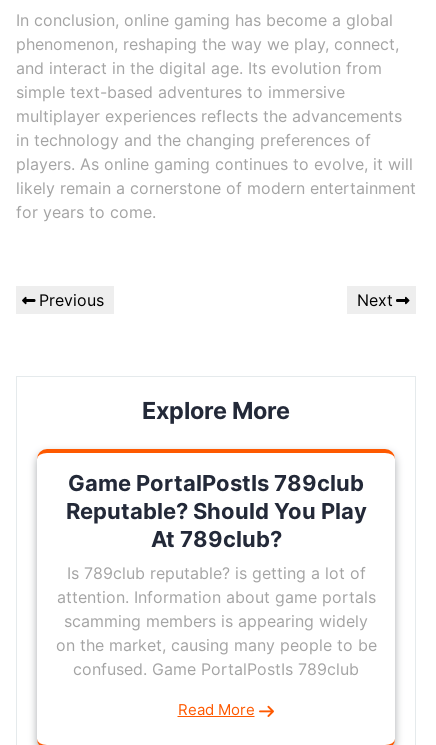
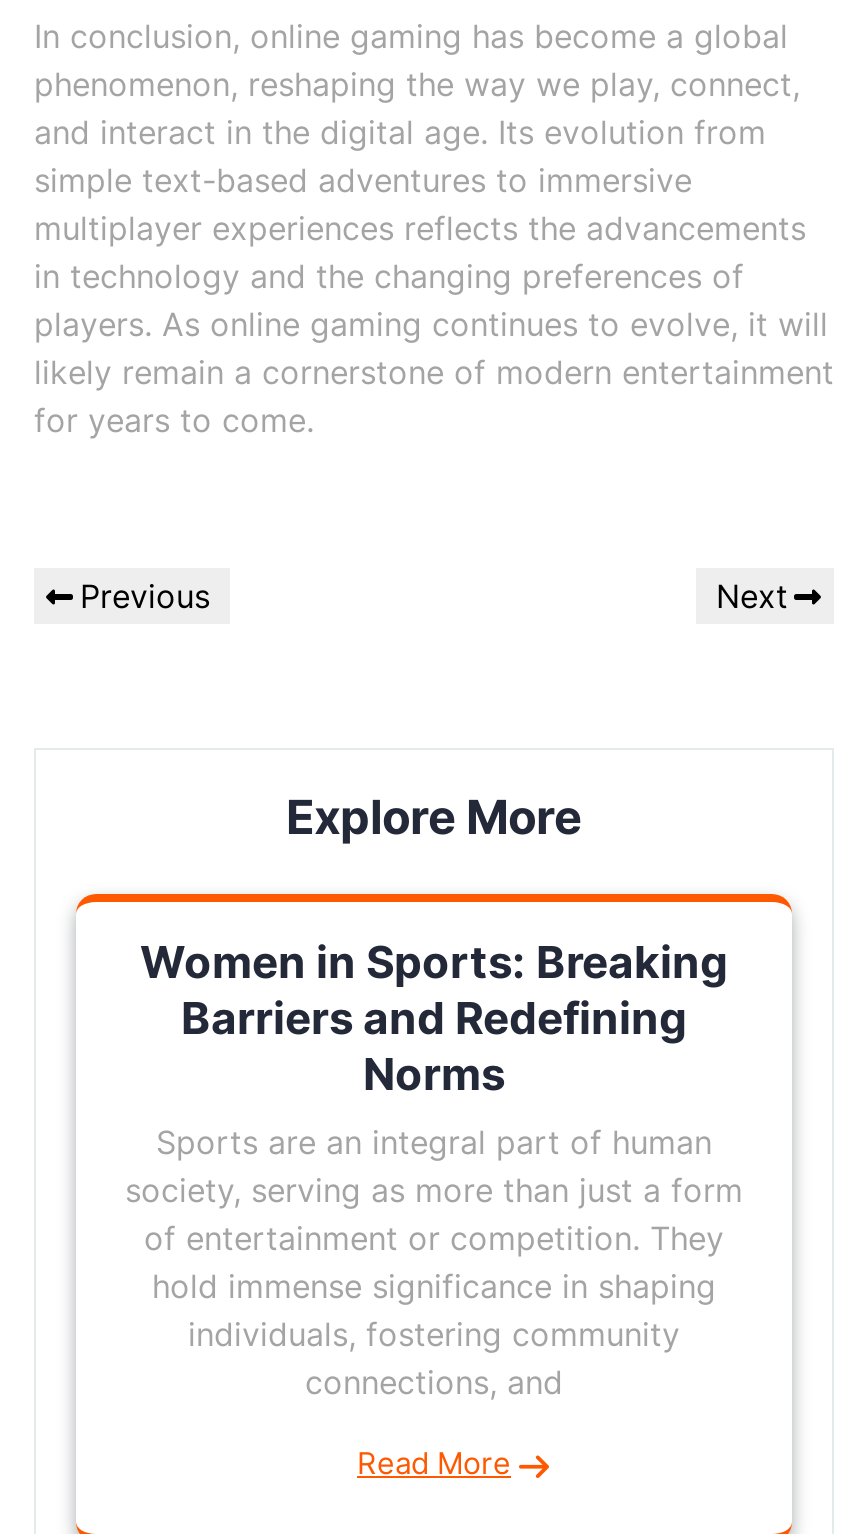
[55,470,376,679] Game PortalPostIs 789club | Reputable? Should You Play | At 789club? | Is 789club reputable? is getting a lot of | attention. Information about game portals | scamming members is appearing widely | on the market, causing many people to be | confused. Game PortalPostIs 789club -> [125,936,743,1402] Women in Sports: Breaking | Barriers and Redefining | Norms | Sports are an integral part of human | society, serving as more than just a form | of entertainment or competition. They | hold immense significance in shaping | individuals, fostering community | connections, and

